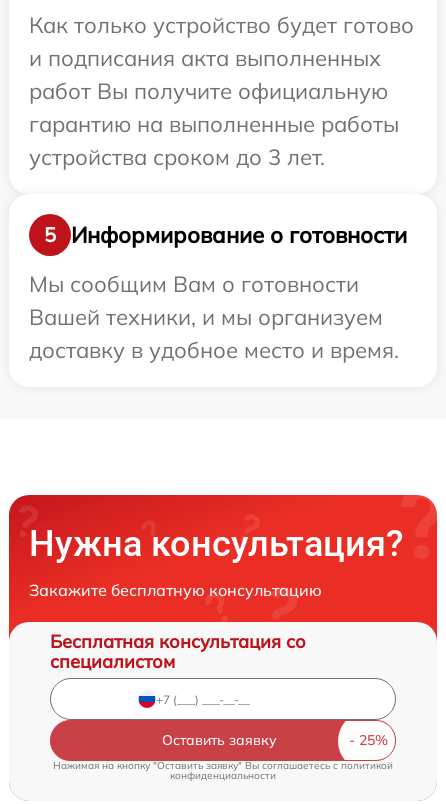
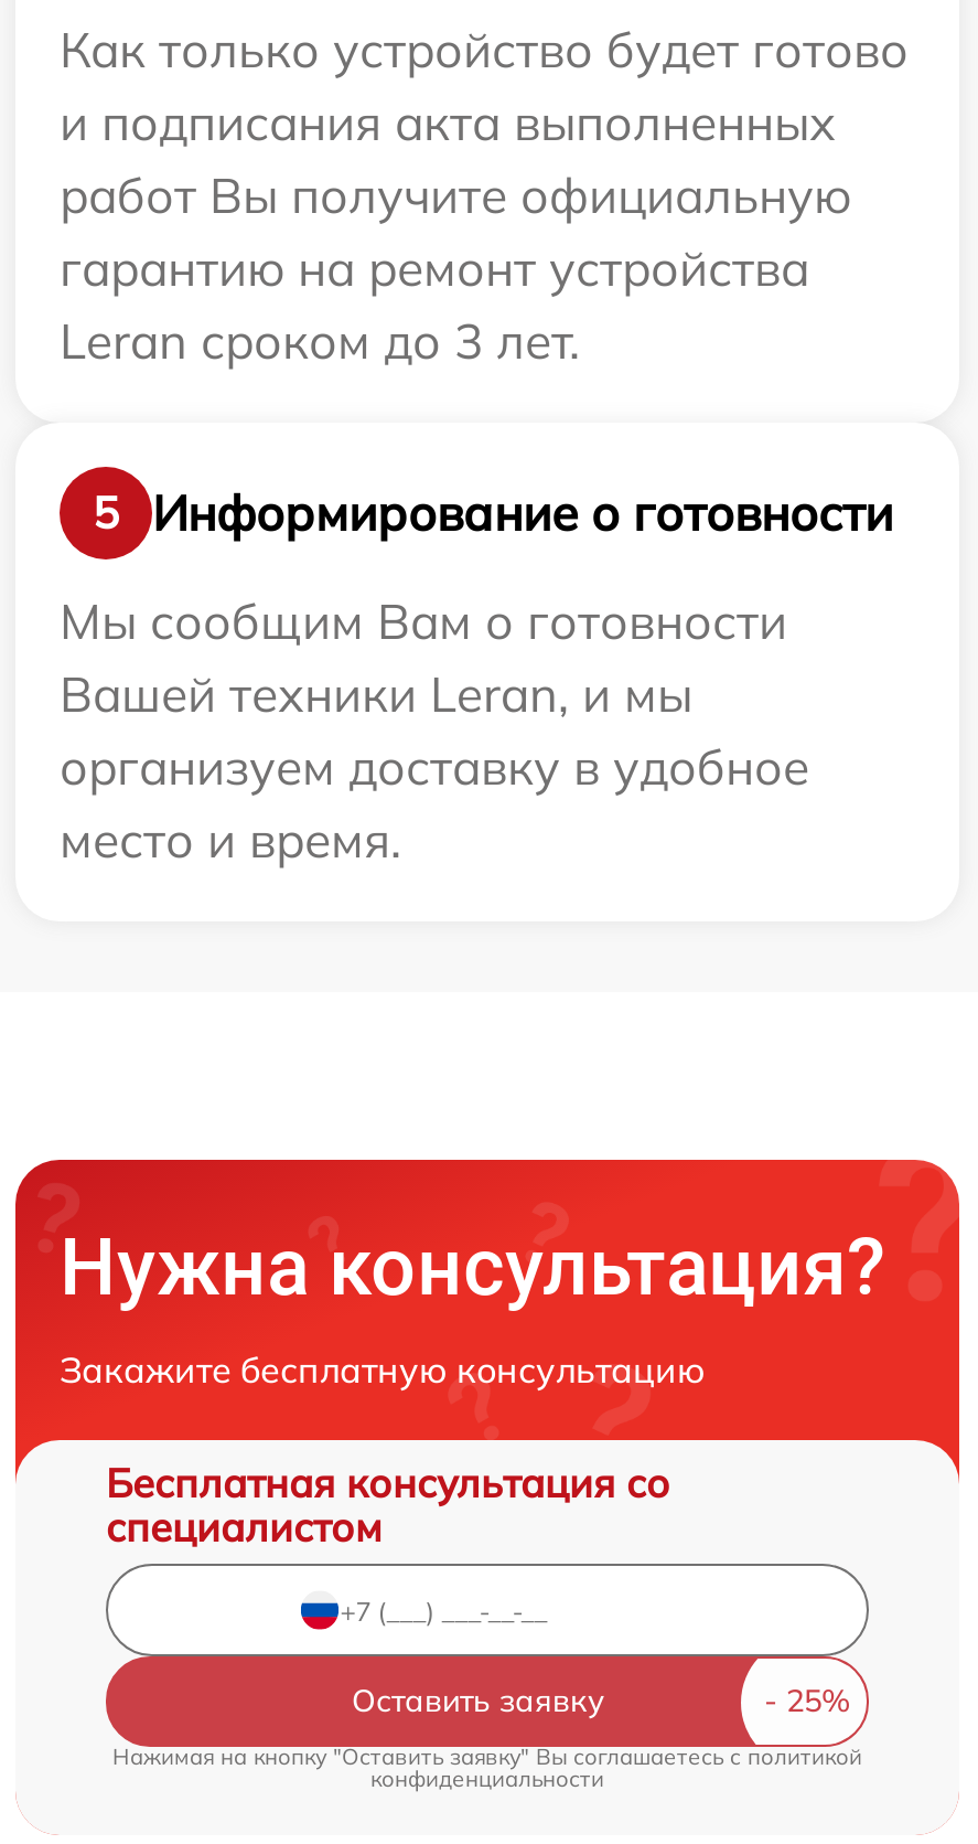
[29,110,399,138] гарантию на выполненные работы -> [60,237,809,299] гарантию на ремонт устройства
[29,143,325,171] устройства сроком до 3 лет. -> [60,310,580,372] Leran сроком до 3 лет.
[29,303,399,364] Вашей техники, и мы организуем | доставку в удобное место и время. -> [60,663,809,871] Вашей техники Leran, и мы | организуем доставку в удобное | место и время.

